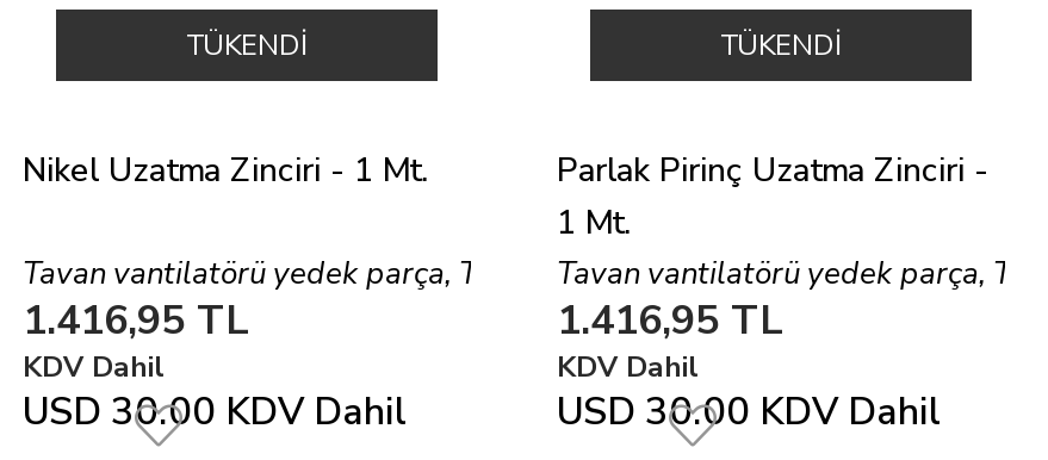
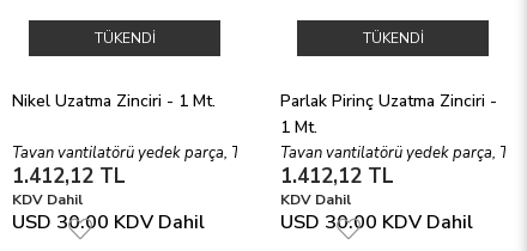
[23,292,249,347] 1.416,95 TL -> [12,162,126,190] 1.412,12 TL
[557,292,783,347] 1.416,95 TL -> [280,162,394,190] 1.412,12 TL

